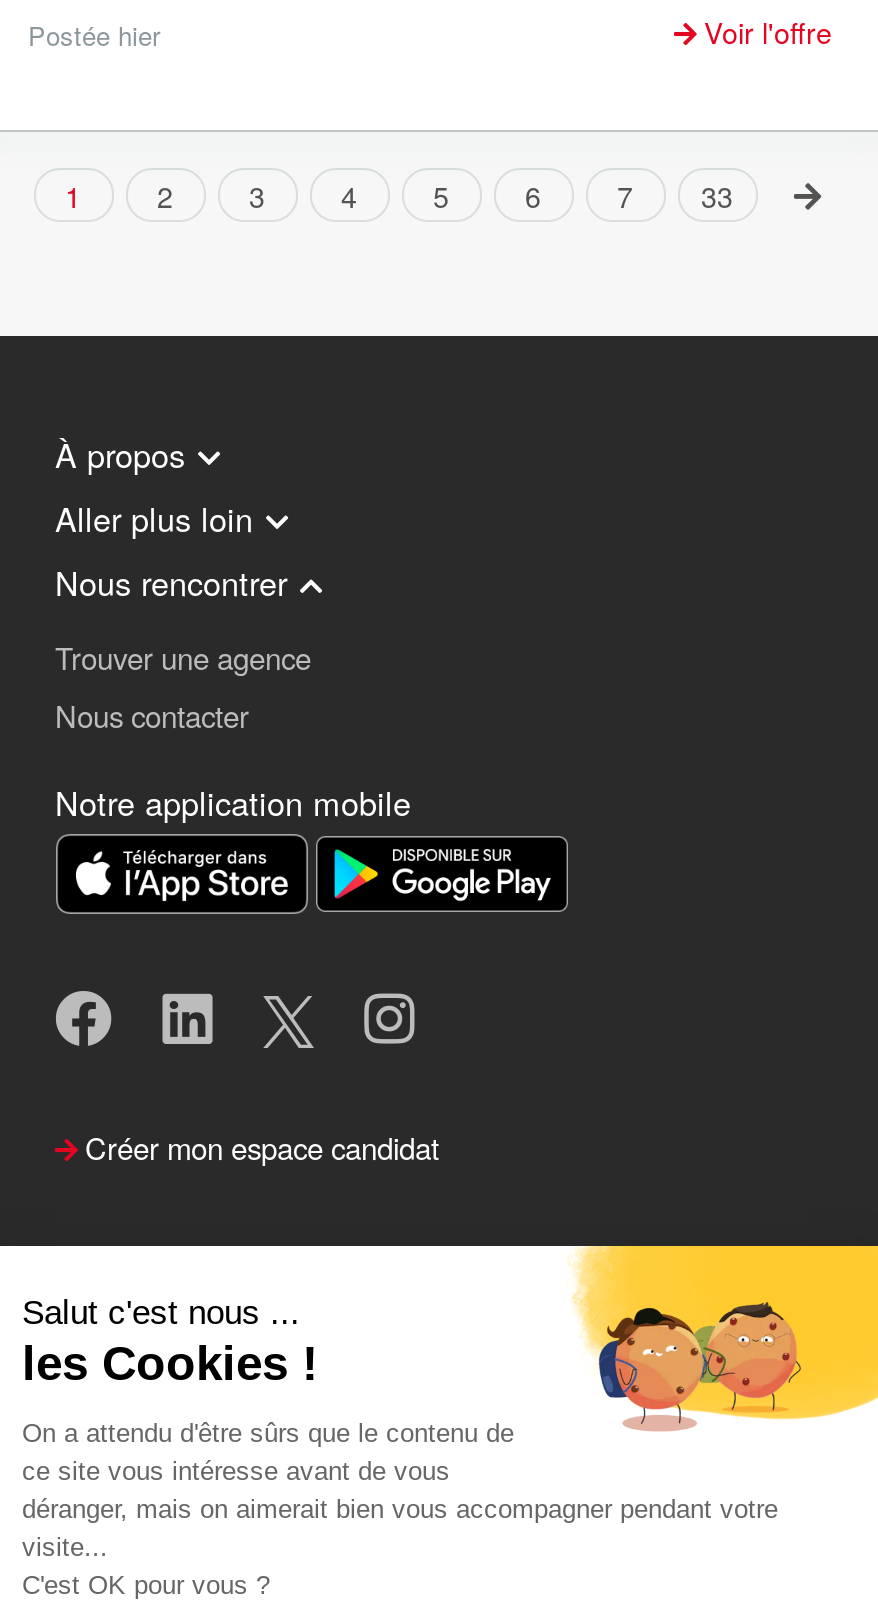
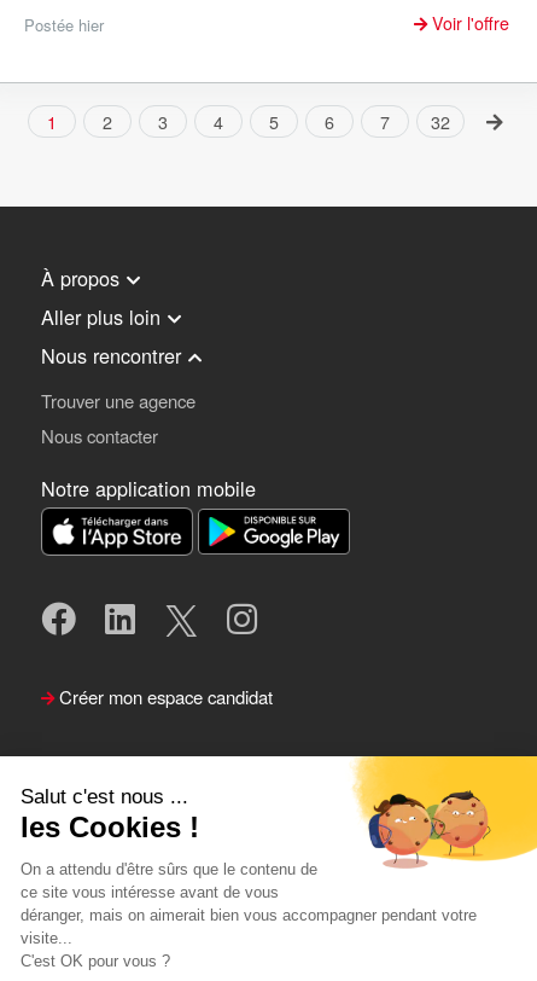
[65,176,733,216] 1 2 3 4 5 6 7 33 -> [46,110,450,134] 1 2 3 4 5 6 7 32

